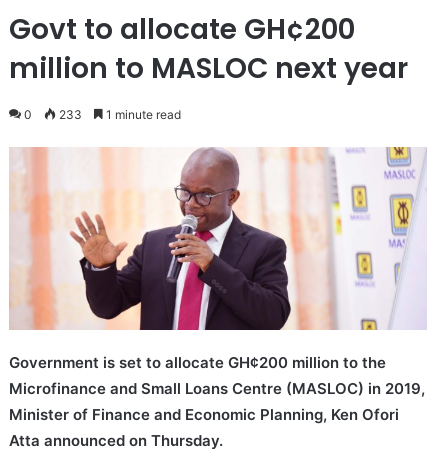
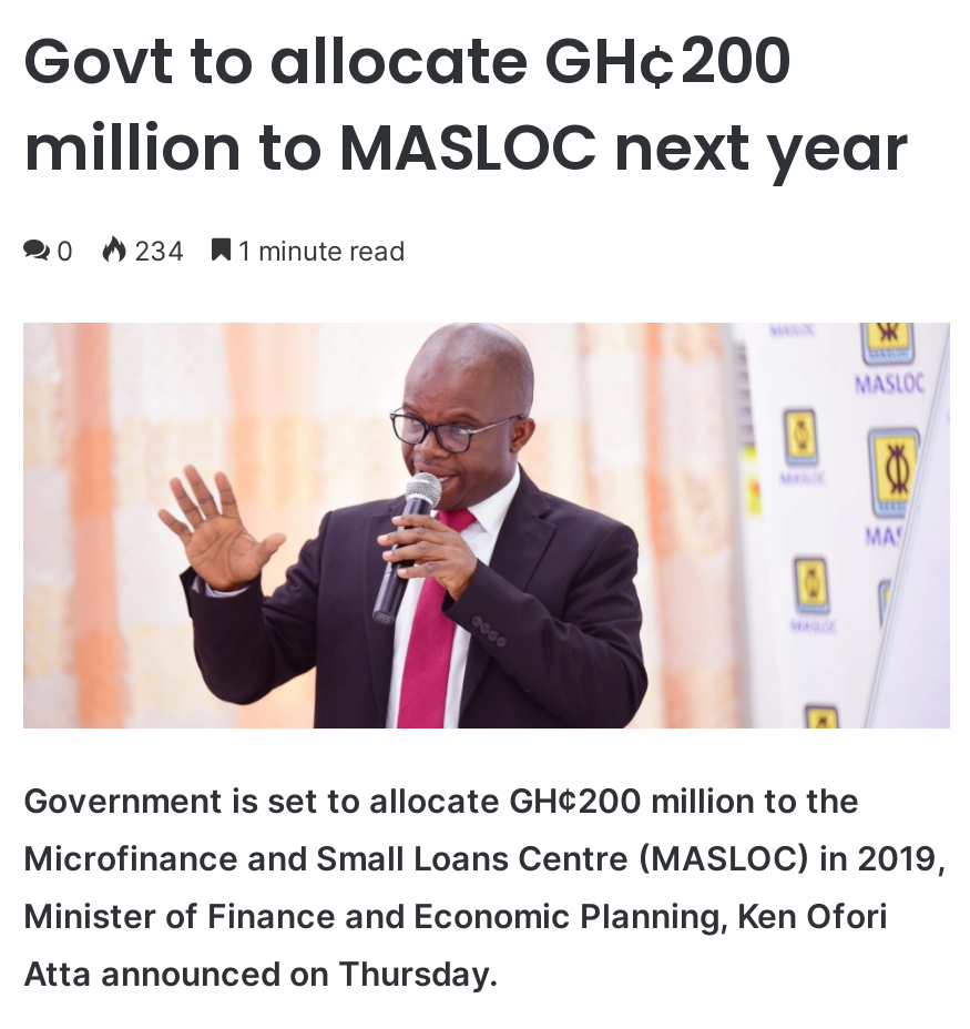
[24,107,181,122] 0 233 1 minute read -> [57,234,405,268] 0 234 1 minute read

